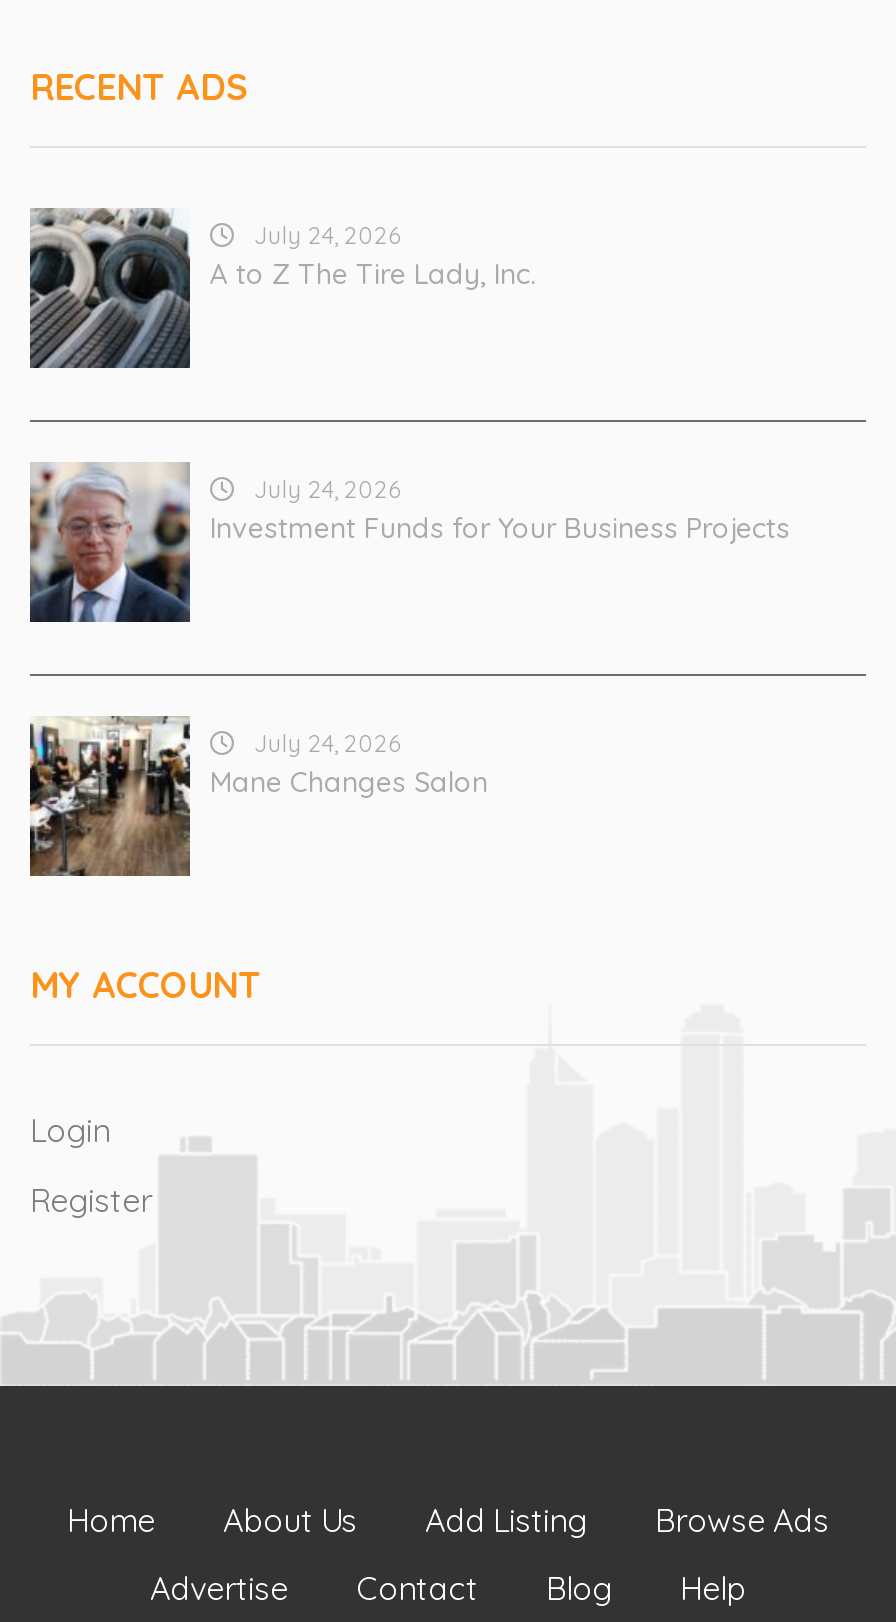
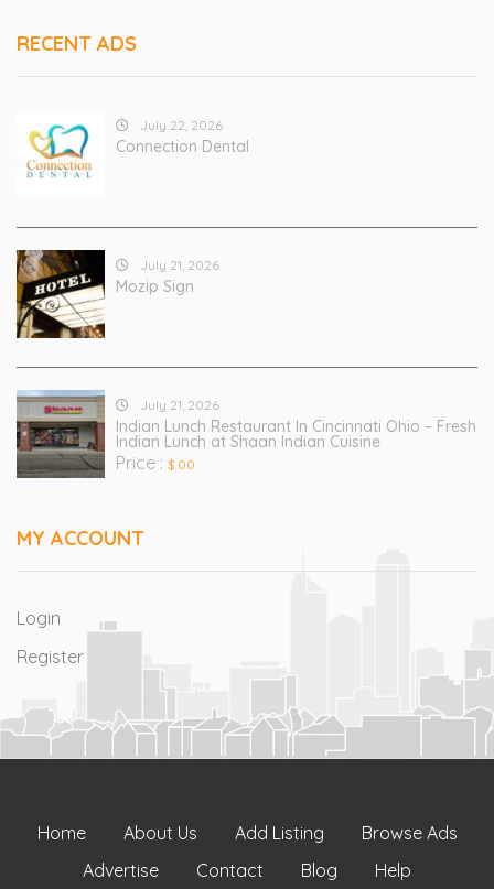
[28,206,536,370] [image] | July 24, 2026 | A to Z The Tire Lady, Inc. -> [17,110,249,198] [image] | July 22, 2026 | Connection Dental
[28,462,790,624] [image] | July 24, 2026 | Investment Funds for Your Business Projects -> [15,249,219,339] [image] | July 21, 2026 | Mozip Sign
[28,714,488,876] [image] | July 24, 2026 | Mane Changes Salon -> [15,390,476,478] [image] | July 21, 2026 | Indian Lunch Restaurant In Cincinnati Ohio – Fresh | Indian Lunch at Shaan Indian Cuisine | Price : $ 00

